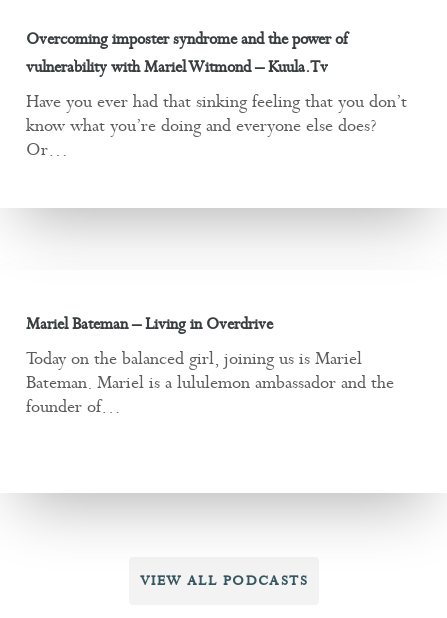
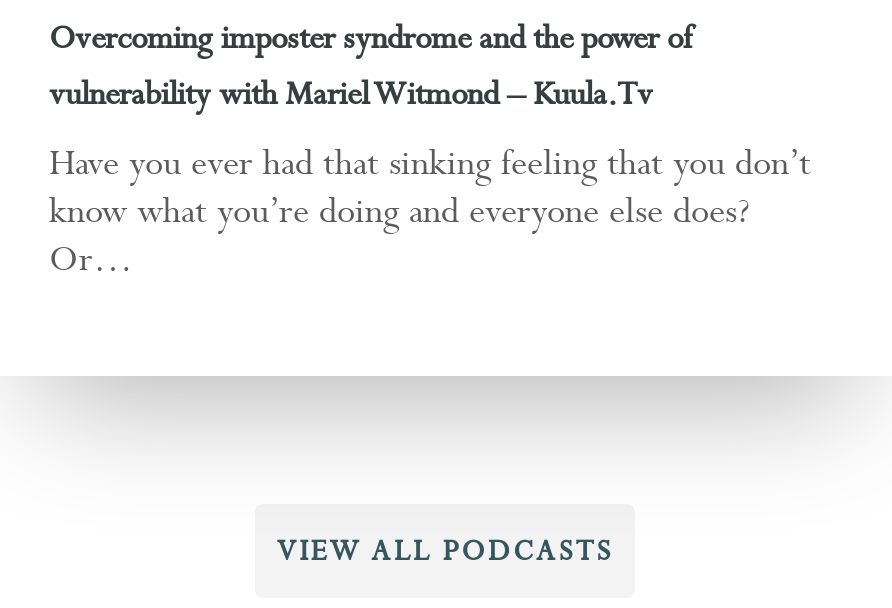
[26,312,394,418] Mariel Bateman – Living in Overdrive | Today on the balanced girl, joining us is Mariel | Bateman. Mariel is a lululemon ambassador and the | founder of… -> none

